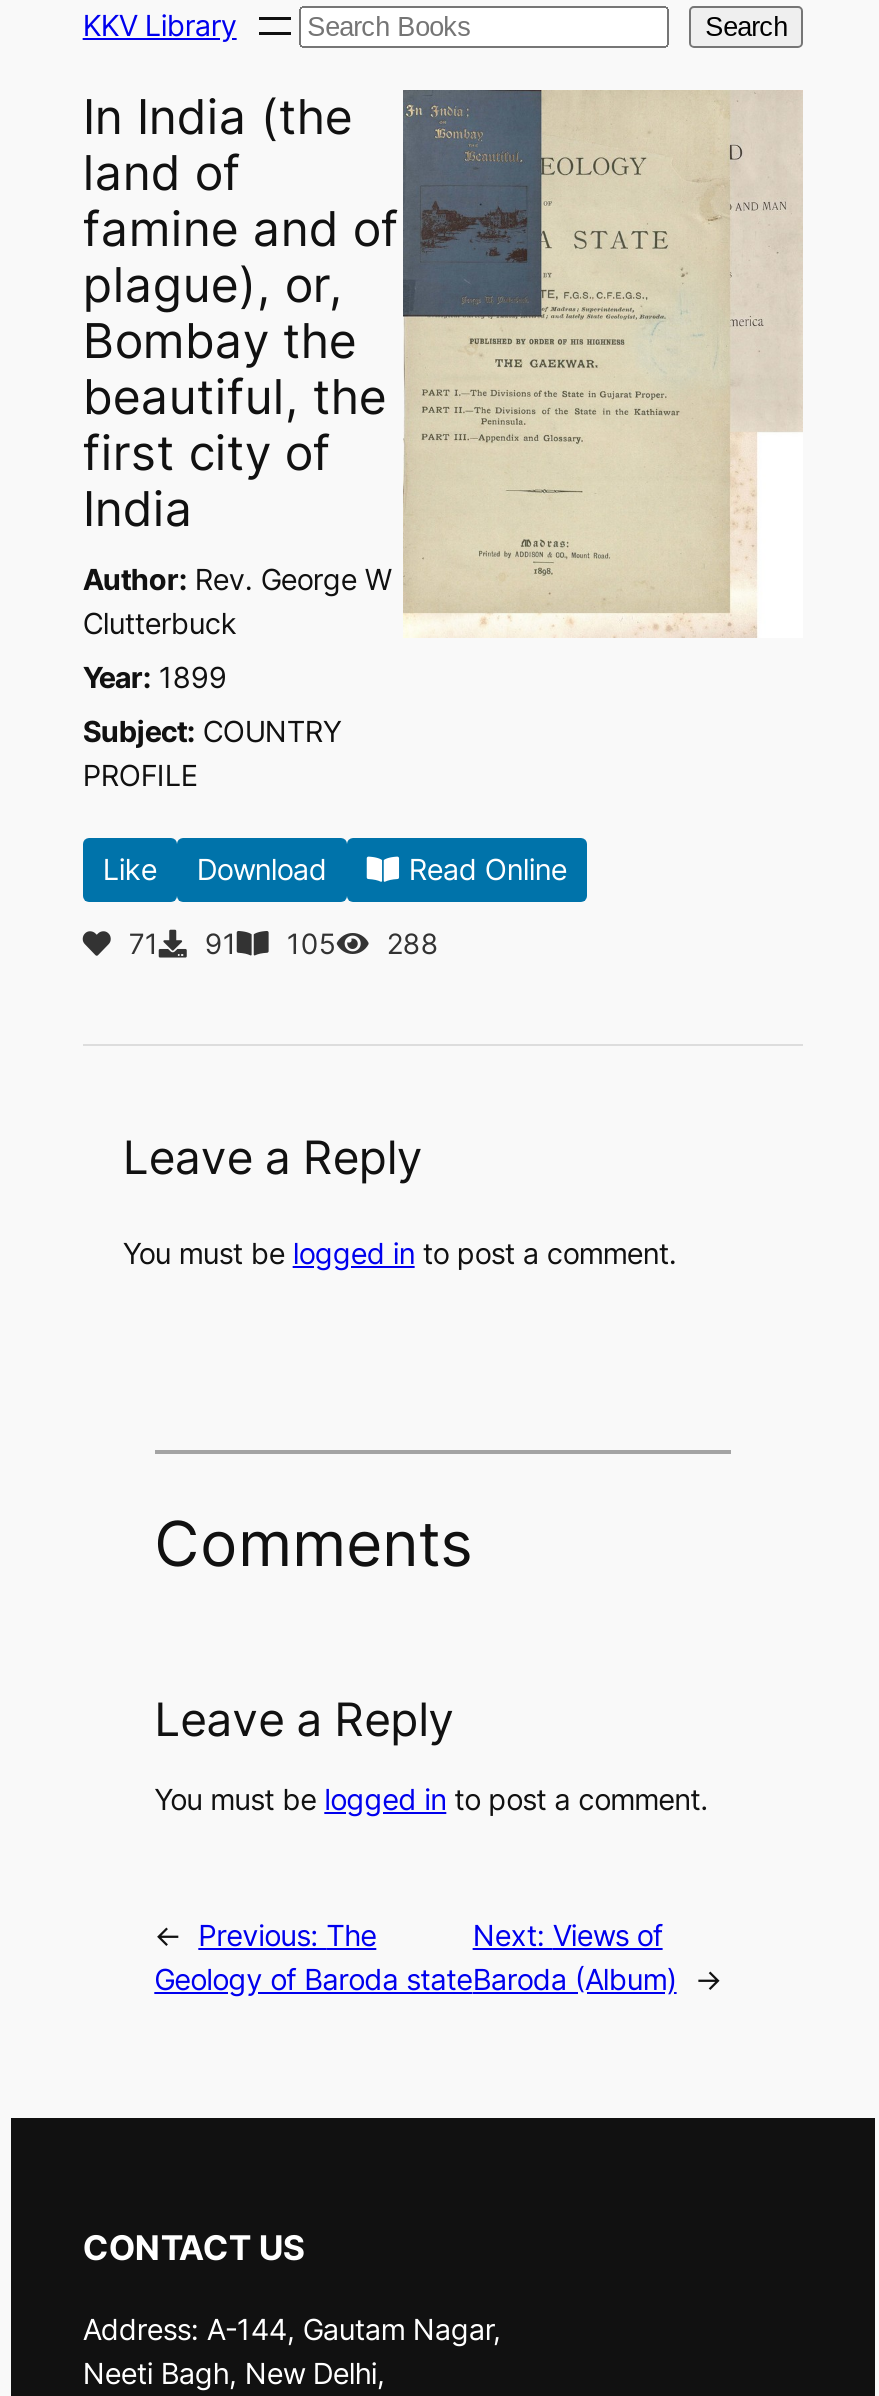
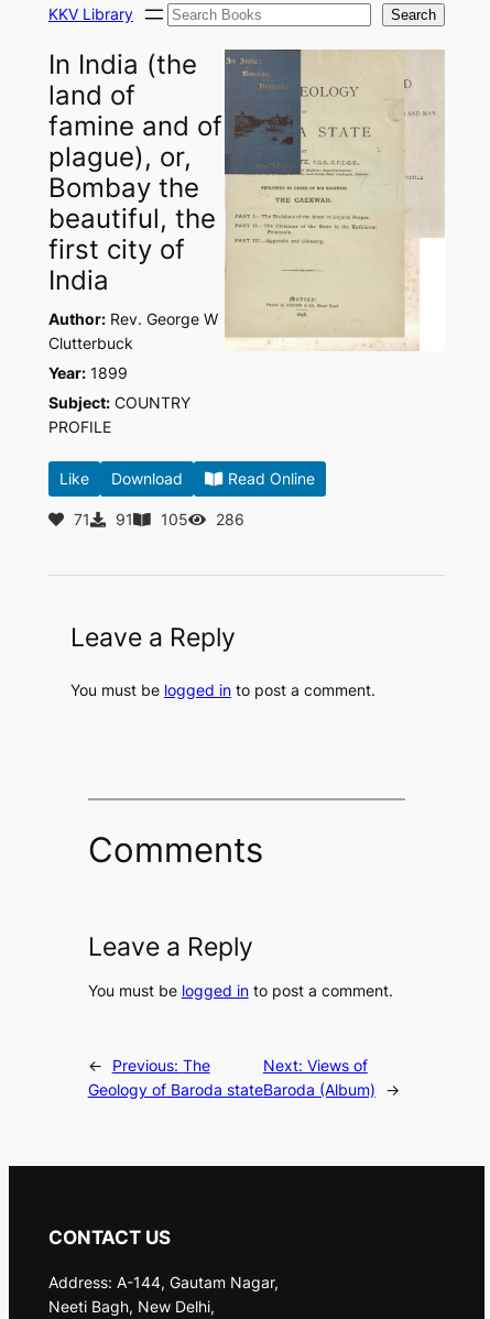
[121,926,439,960] 71 91 105 288 -> [69,510,244,528] 71 91 105 286

